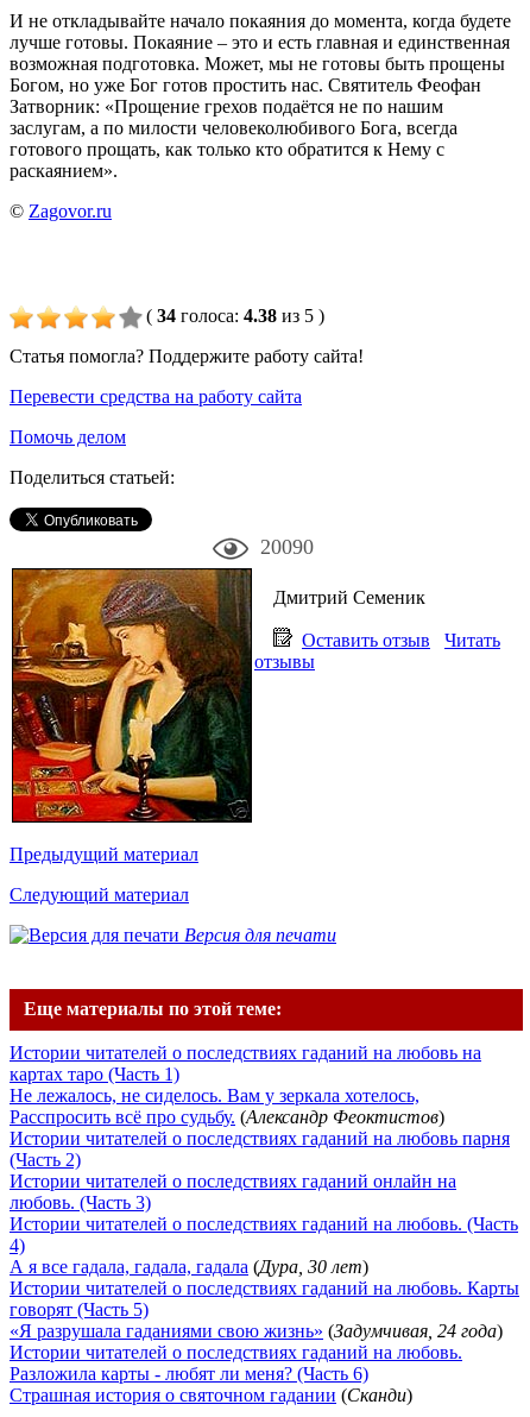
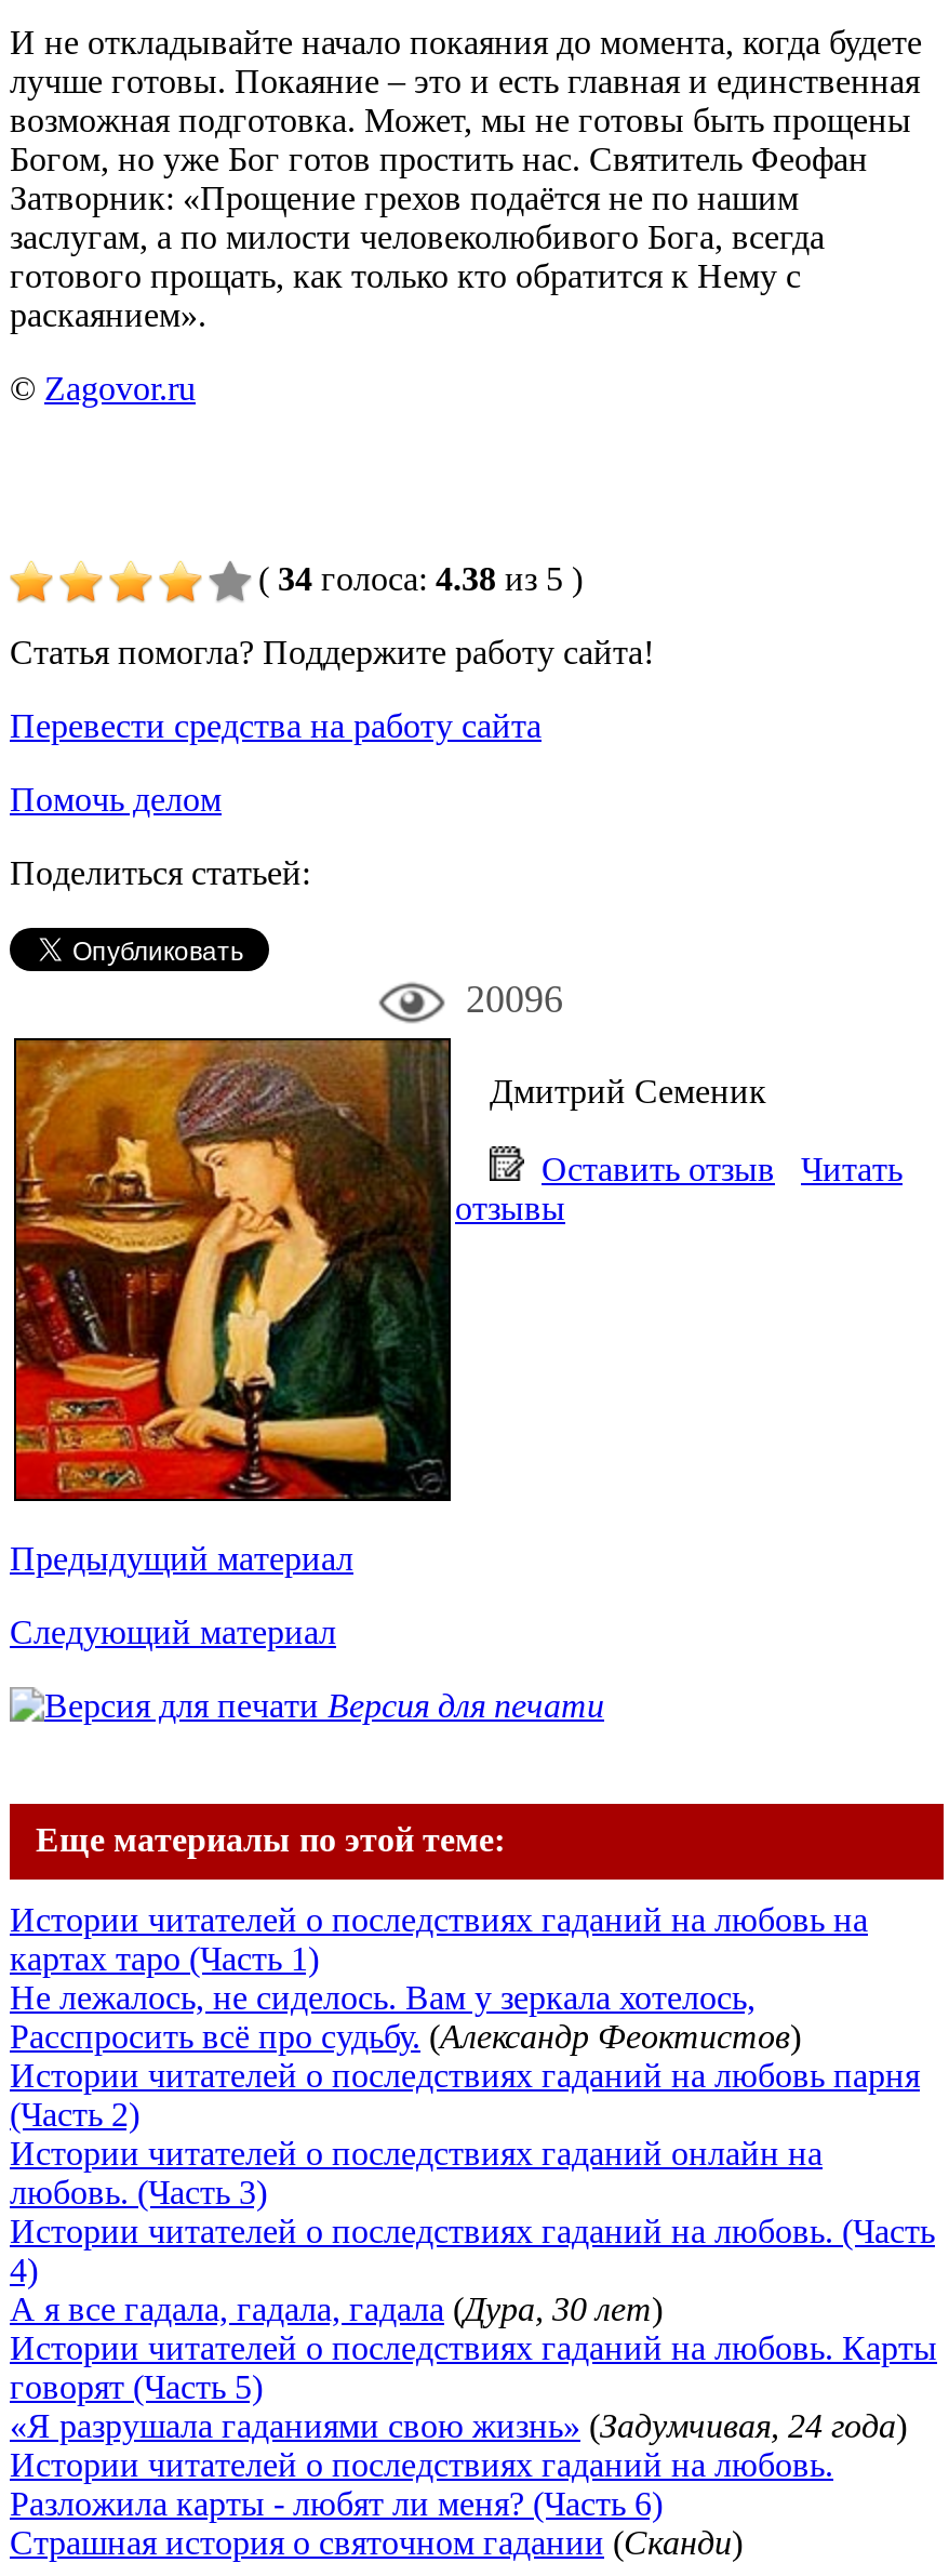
[260,535,314,559] 20090 -> [466,977,563,1021] 20096

